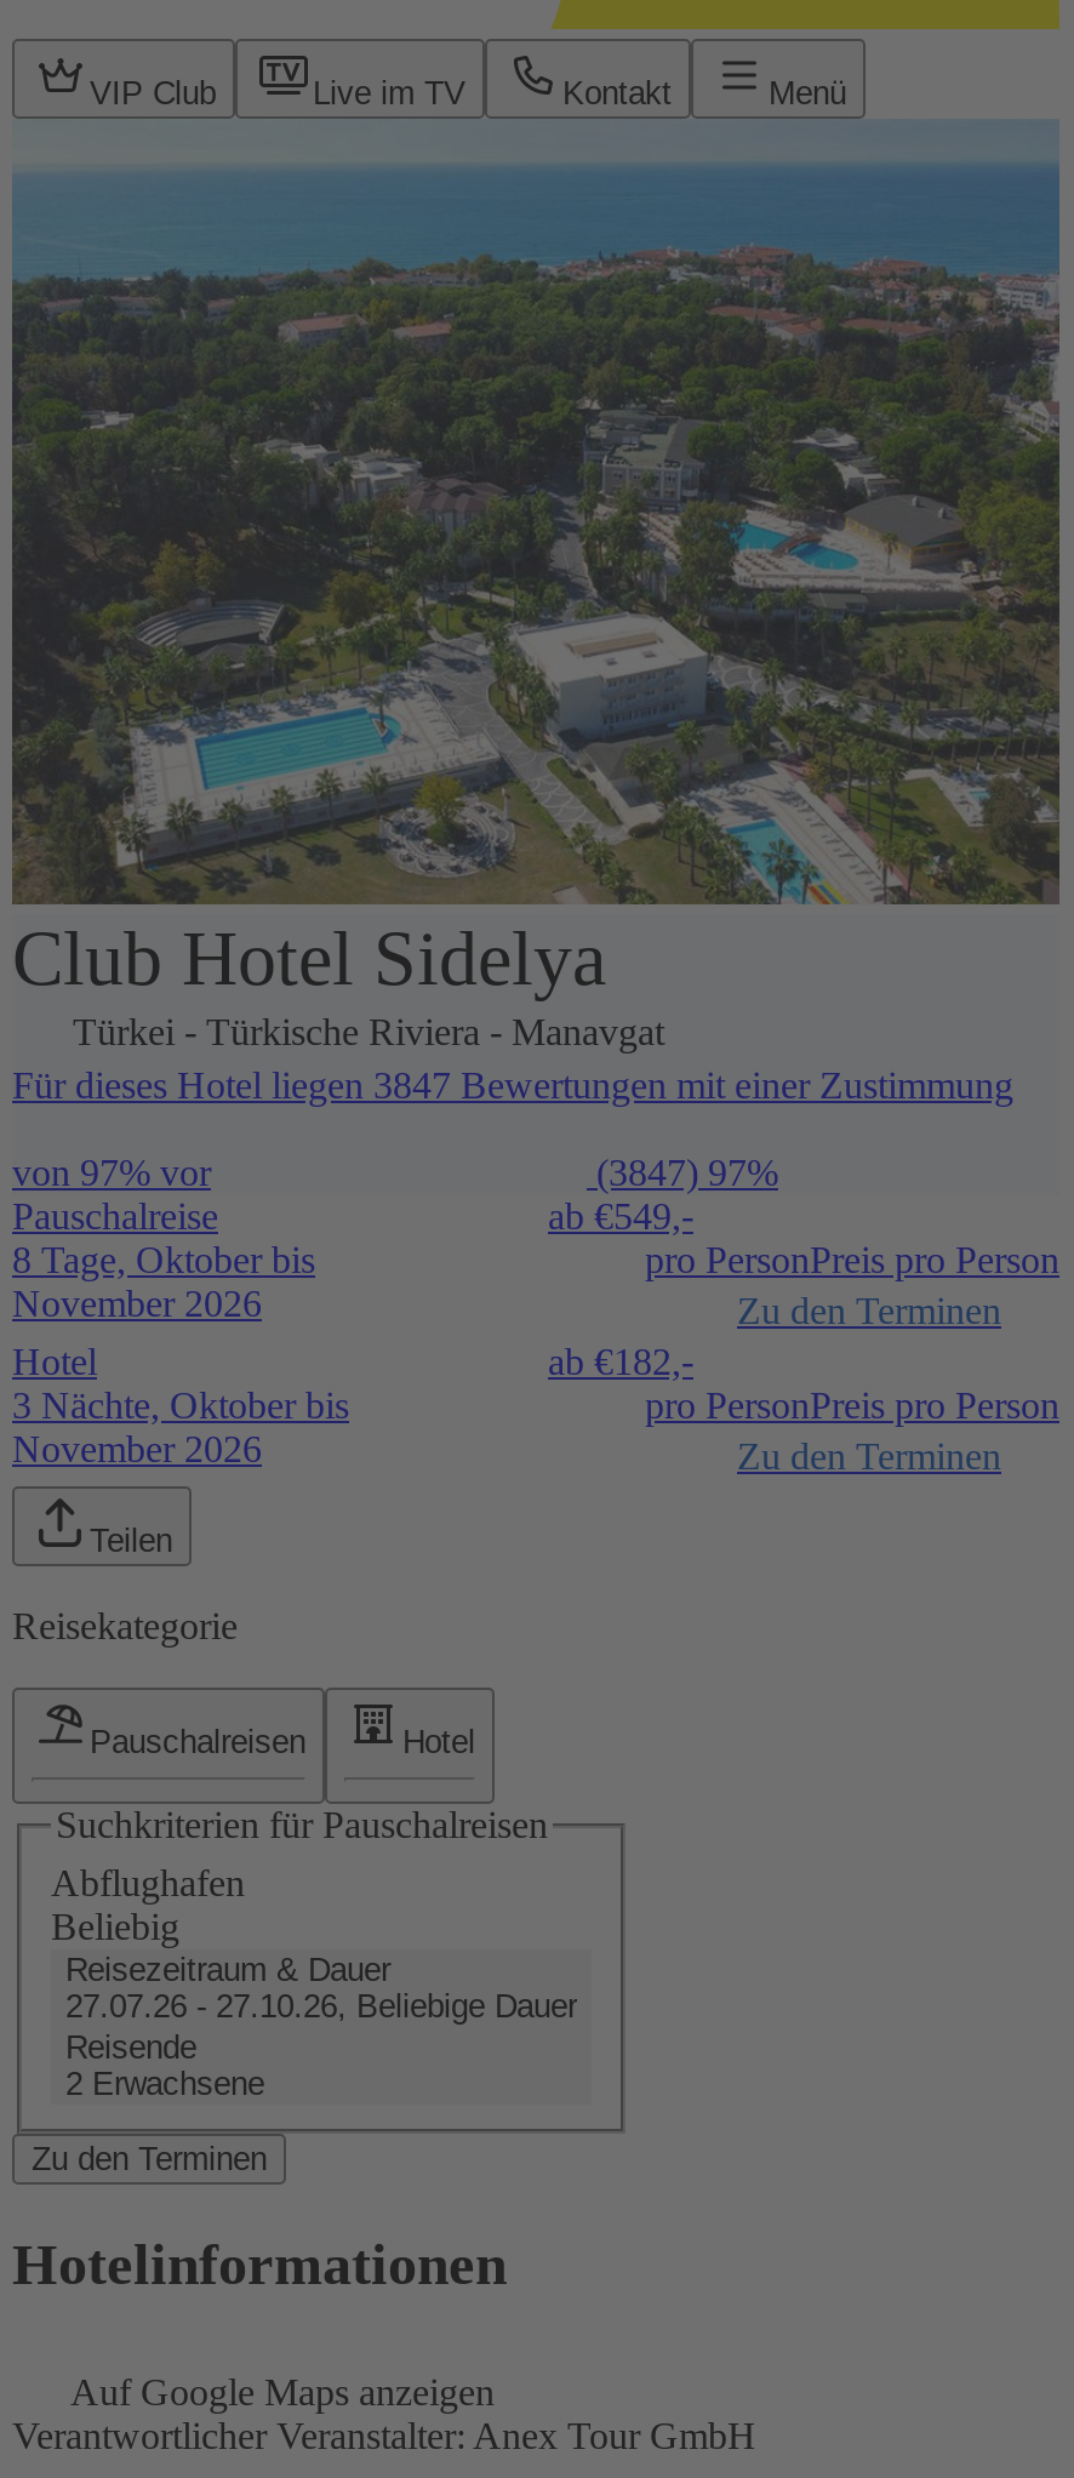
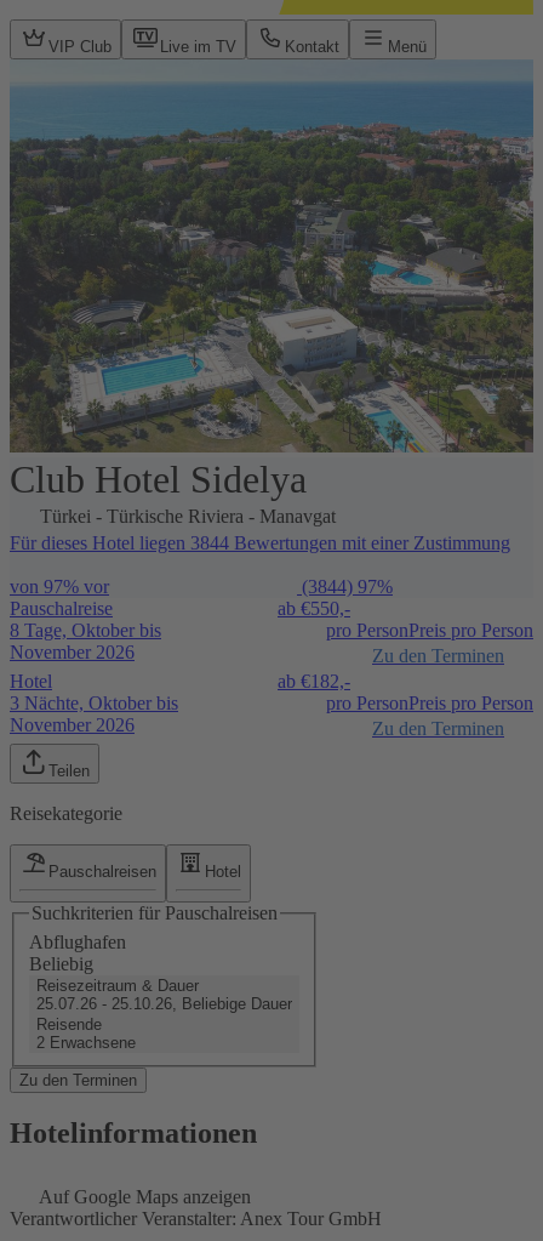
[12,1064,1013,1105] Für dieses Hotel liegen 3847 Bewertungen mit einer Zustimmung -> [10,532,510,553] Für dieses Hotel liegen 3844 Bewertungen mit einer Zustimmung
[587,1151,778,1193] (3847) 97% -> [297,576,393,597] (3844) 97%
[548,1195,693,1236] ab €549,- -> [278,598,350,619] ab €550,-
[65,1988,577,2024] 27.07.26 - 27.10.26, Beliebige Dauer -> [36,994,292,1013] 25.07.26 - 25.10.26, Beliebige Dauer

